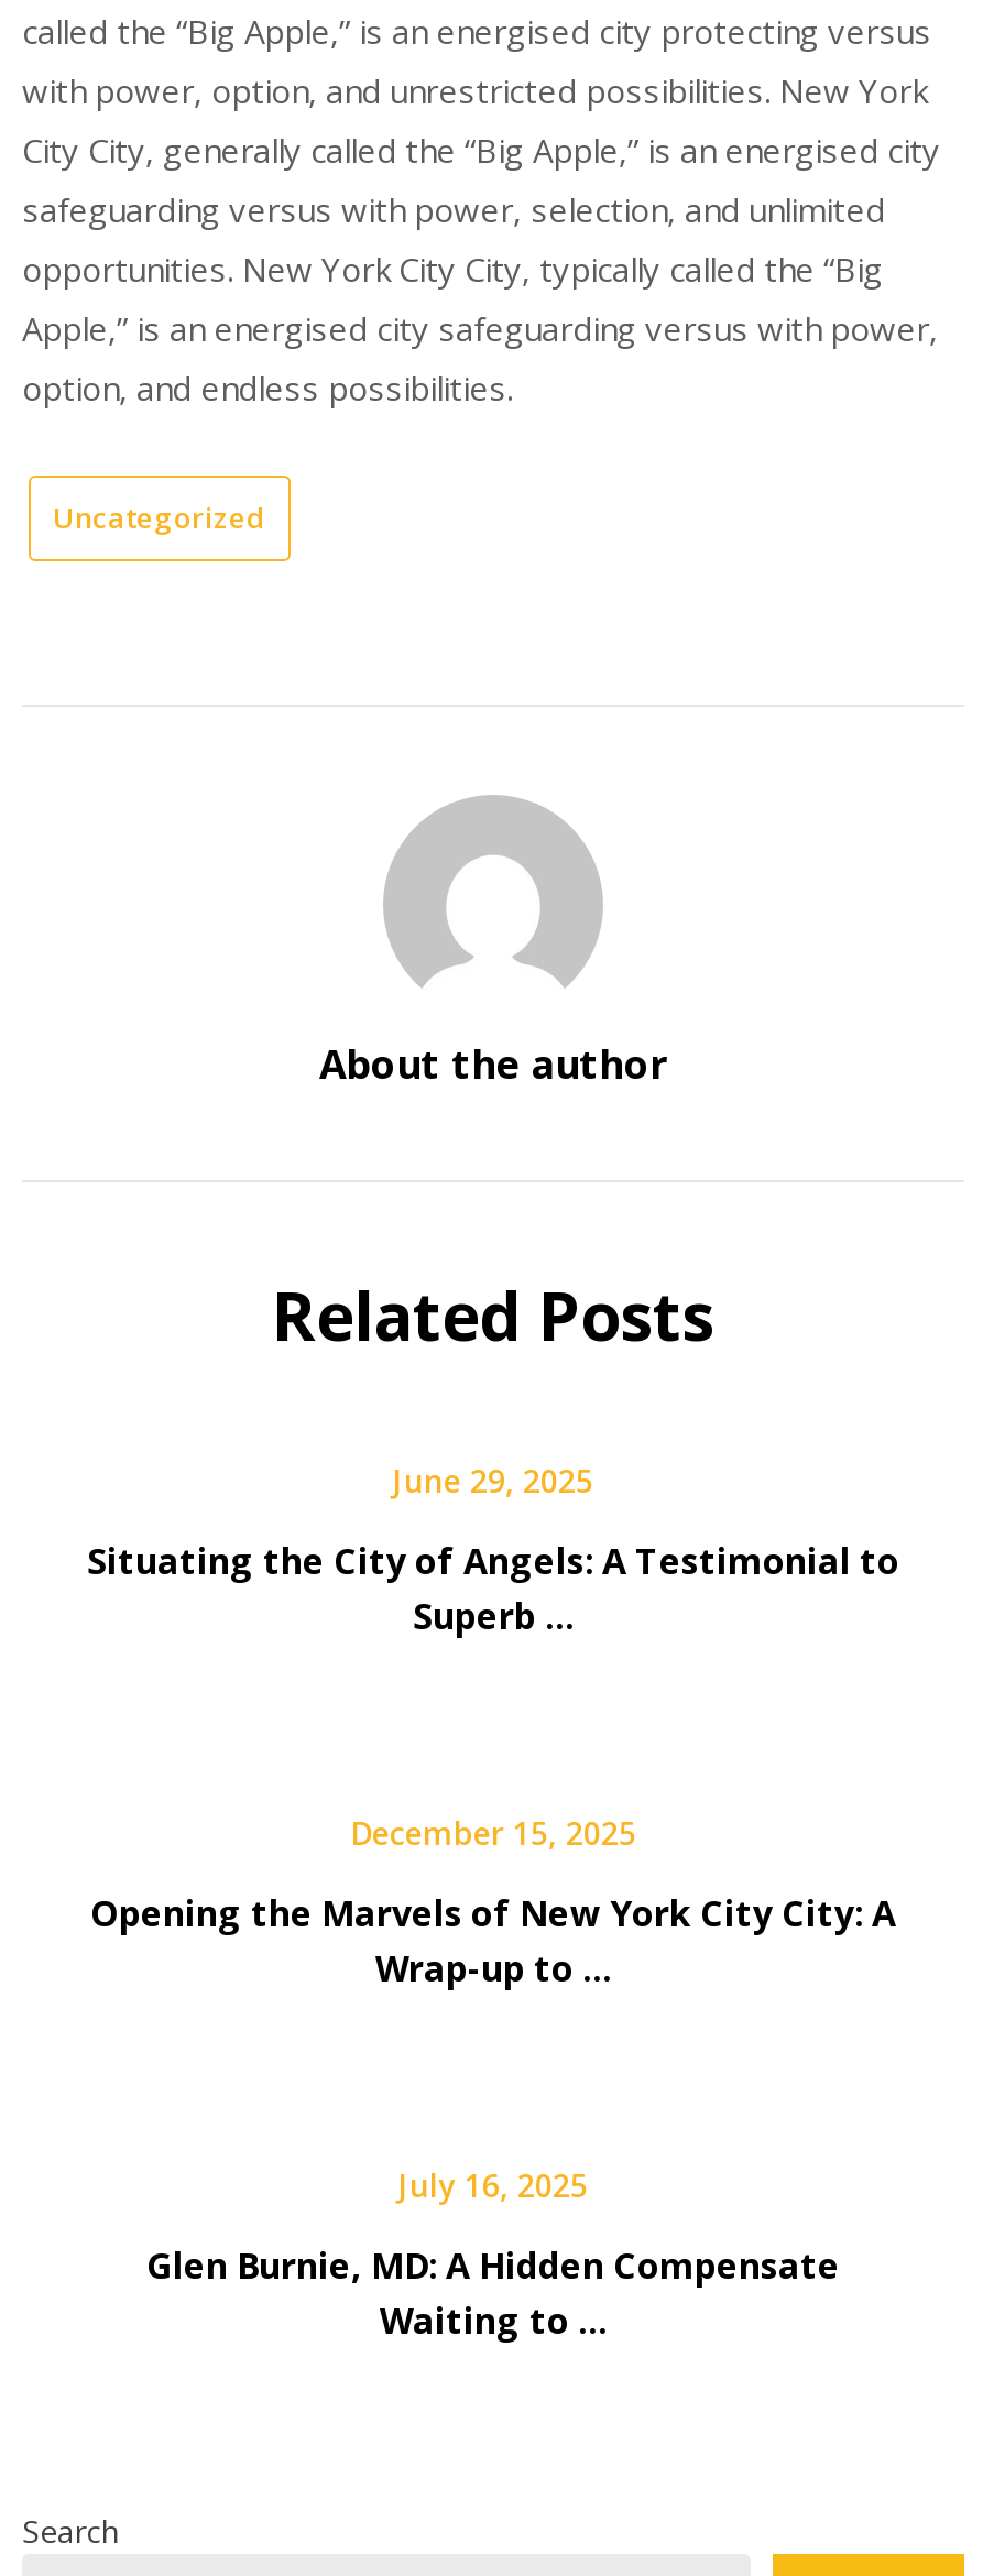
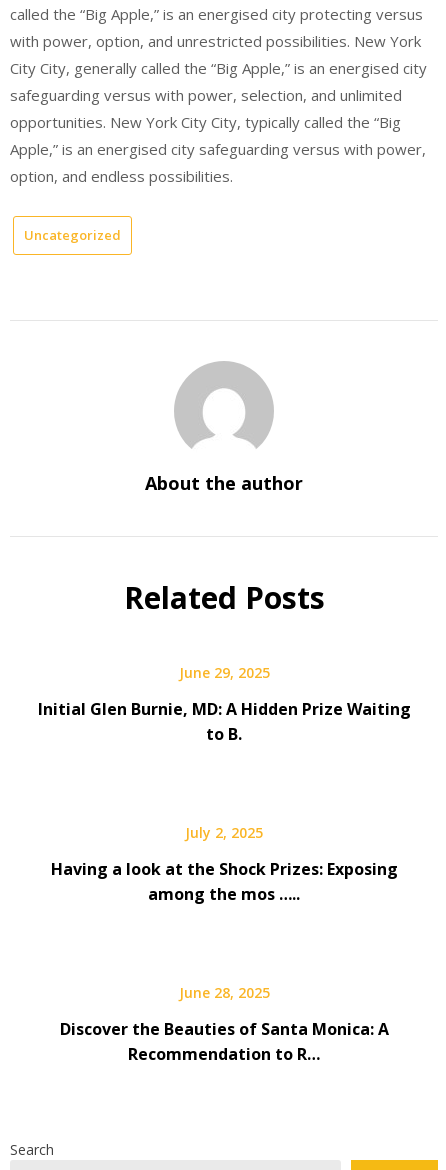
[87,1537,899,1640] Situating the City of Angels: A Testimonial to | Superb … -> [37,698,410,745] Initial Glen Burnie, MD: A Hidden Prize Waiting | to B.
[350,1812,636,1854] December 15, 2025 -> [185,823,263,842] July 2, 2025
[90,1889,896,1993] Opening the Marvels of New York City City: A | Wrap-up to … -> [50,858,397,905] Having a look at the Shock Prizes: Exposing | among the mos …..
[398,2164,588,2206] July 16, 2025 -> [178,983,269,1002] June 28, 2025
[146,2241,840,2345] Glen Burnie, MD: A Hidden Compensate | Waiting to … -> [59,1018,388,1065] Discover the Beauties of Santa Monica: A | Recommendation to R…

